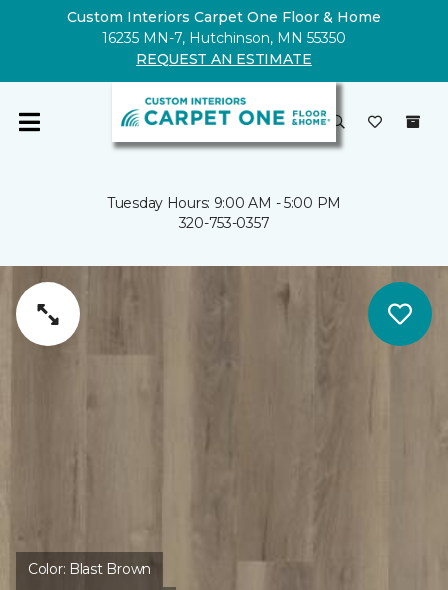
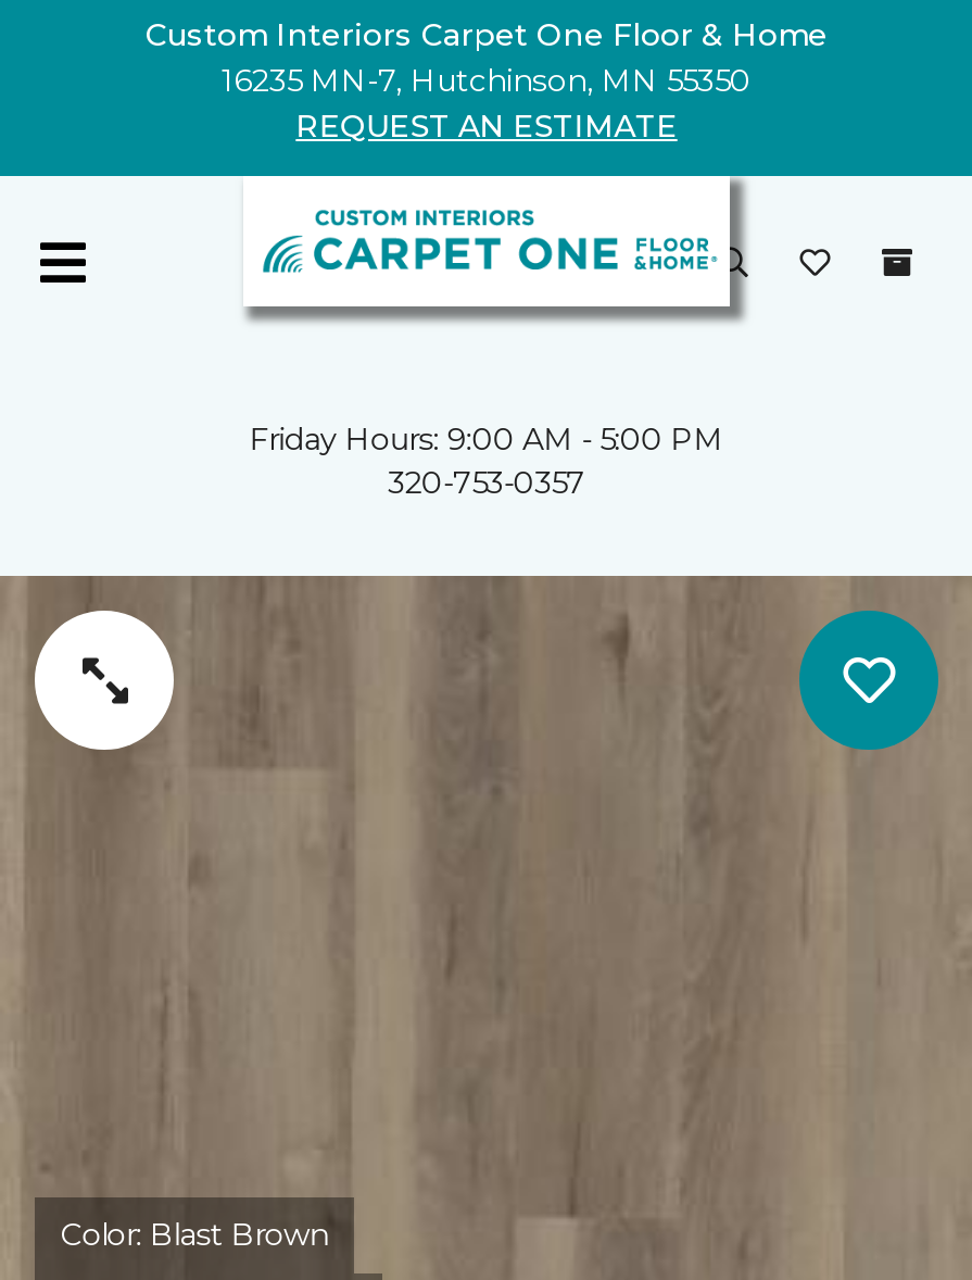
[107,194,341,212] Tuesday Hours: 9:00 AM - 5:00 PM -> [249,419,724,459] Friday Hours: 9:00 AM - 5:00 PM

